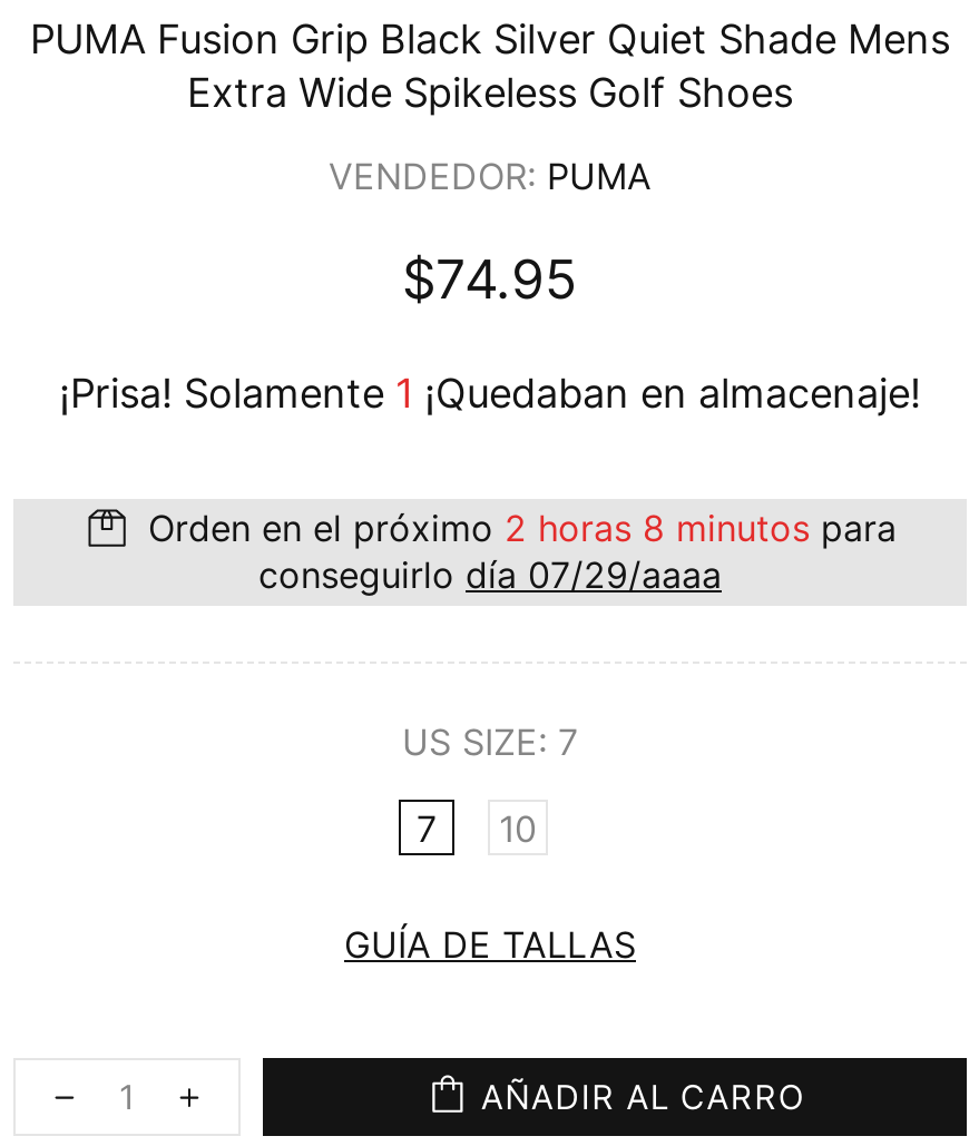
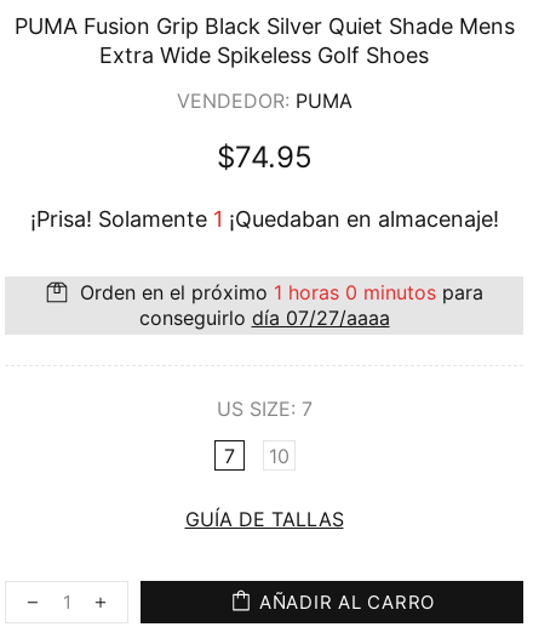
[137,506,897,550] Orden en el próximo 2 horas 8 minutos para -> [74,280,483,304] Orden en el próximo 1 horas 0 minutos para
[258,552,722,597] conseguirlo día 07/29/aaaa -> [139,306,389,330] conseguirlo día 07/27/aaaa

